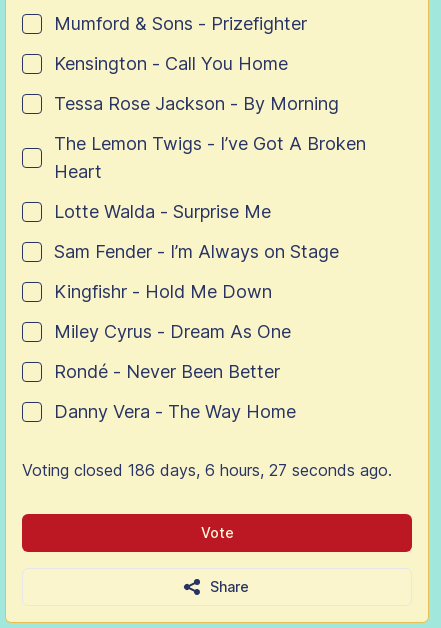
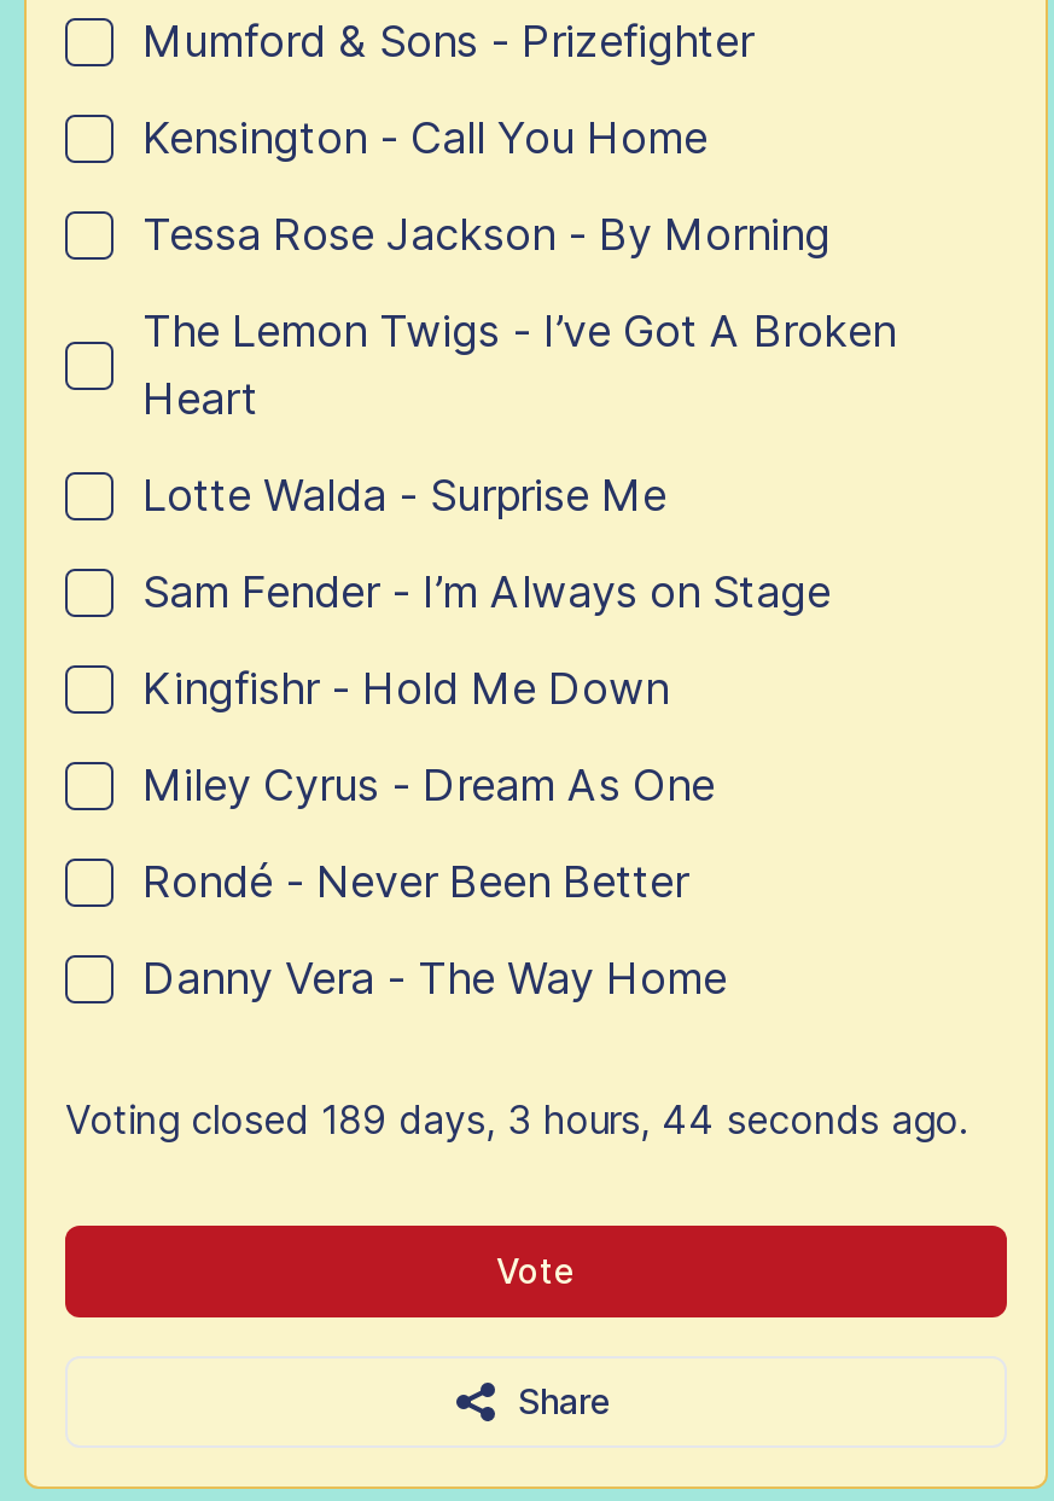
[22,460,392,480] Voting closed 186 days, 6 hours, 27 seconds ago. -> [65,1095,968,1144] Voting closed 189 days, 3 hours, 44 seconds ago.

